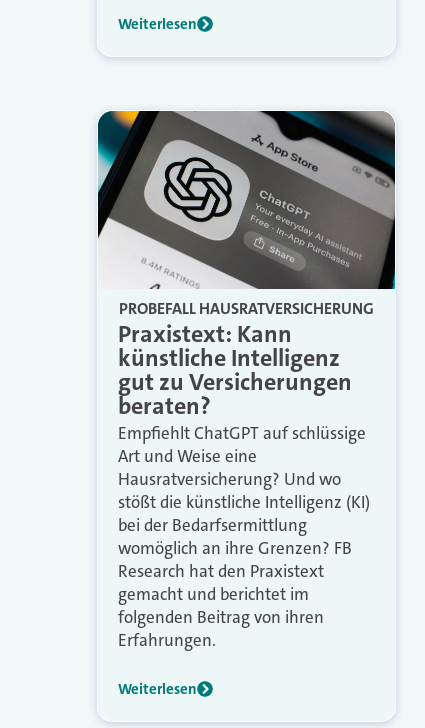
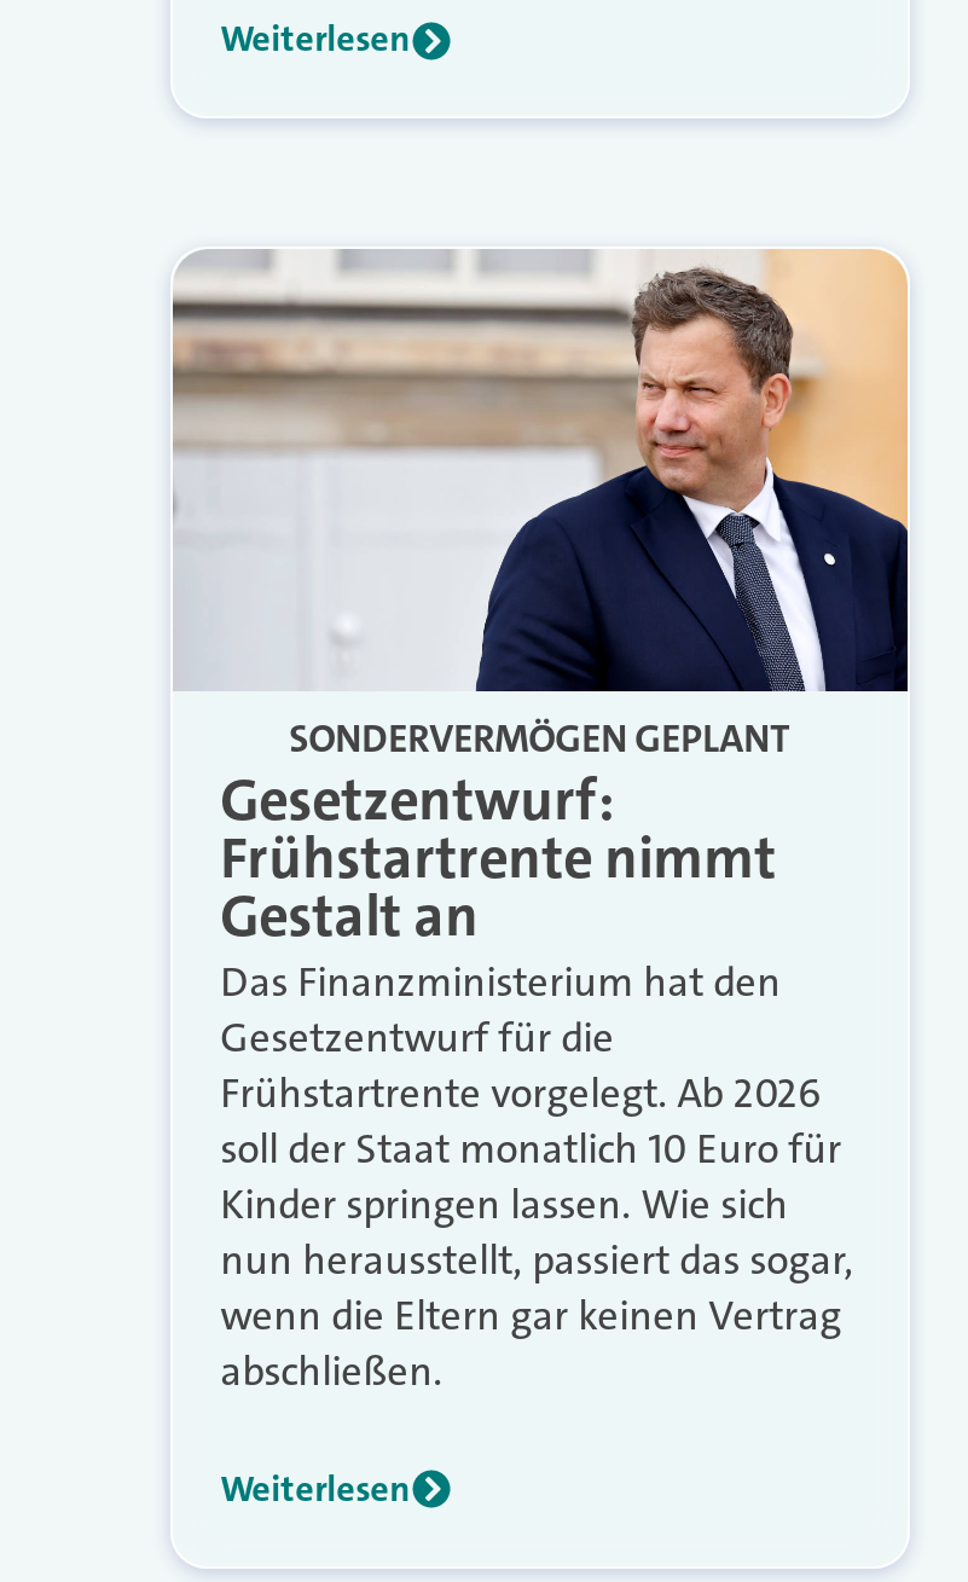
[92,110,396,651] [image] | PROBEFALL HAUSRATVERSICHERUNG | Praxistext: Kann | künstliche Intelligenz | gut zu Versicherungen | beraten? | Empfiehlt ChatGPT auf schlüssige | Art und Weise eine | Hausratversicherung? Und wo | stößt die künstliche Intelligenz (KI) | bei der Bedarfsermittlung | womöglich an ihre Grenzen? FB | Research hat den Praxistext | gemacht und berichtet im | folgenden Beitrag von ihren | Erfahrungen. -> [170,249,910,1397] [image] | SONDERVERMÖGEN GEPLANT | Gesetzentwurf: | Frühstartrente nimmt | Gestalt an | Das Finanzministerium hat den | Gesetzentwurf für die | Frühstartrente vorgelegt. Ab 2026 | soll der Staat monatlich 10 Euro für | Kinder springen lassen. Wie sich | nun herausstellt, passiert das sogar, | wenn die Eltern gar keinen Vertrag | abschließen.

